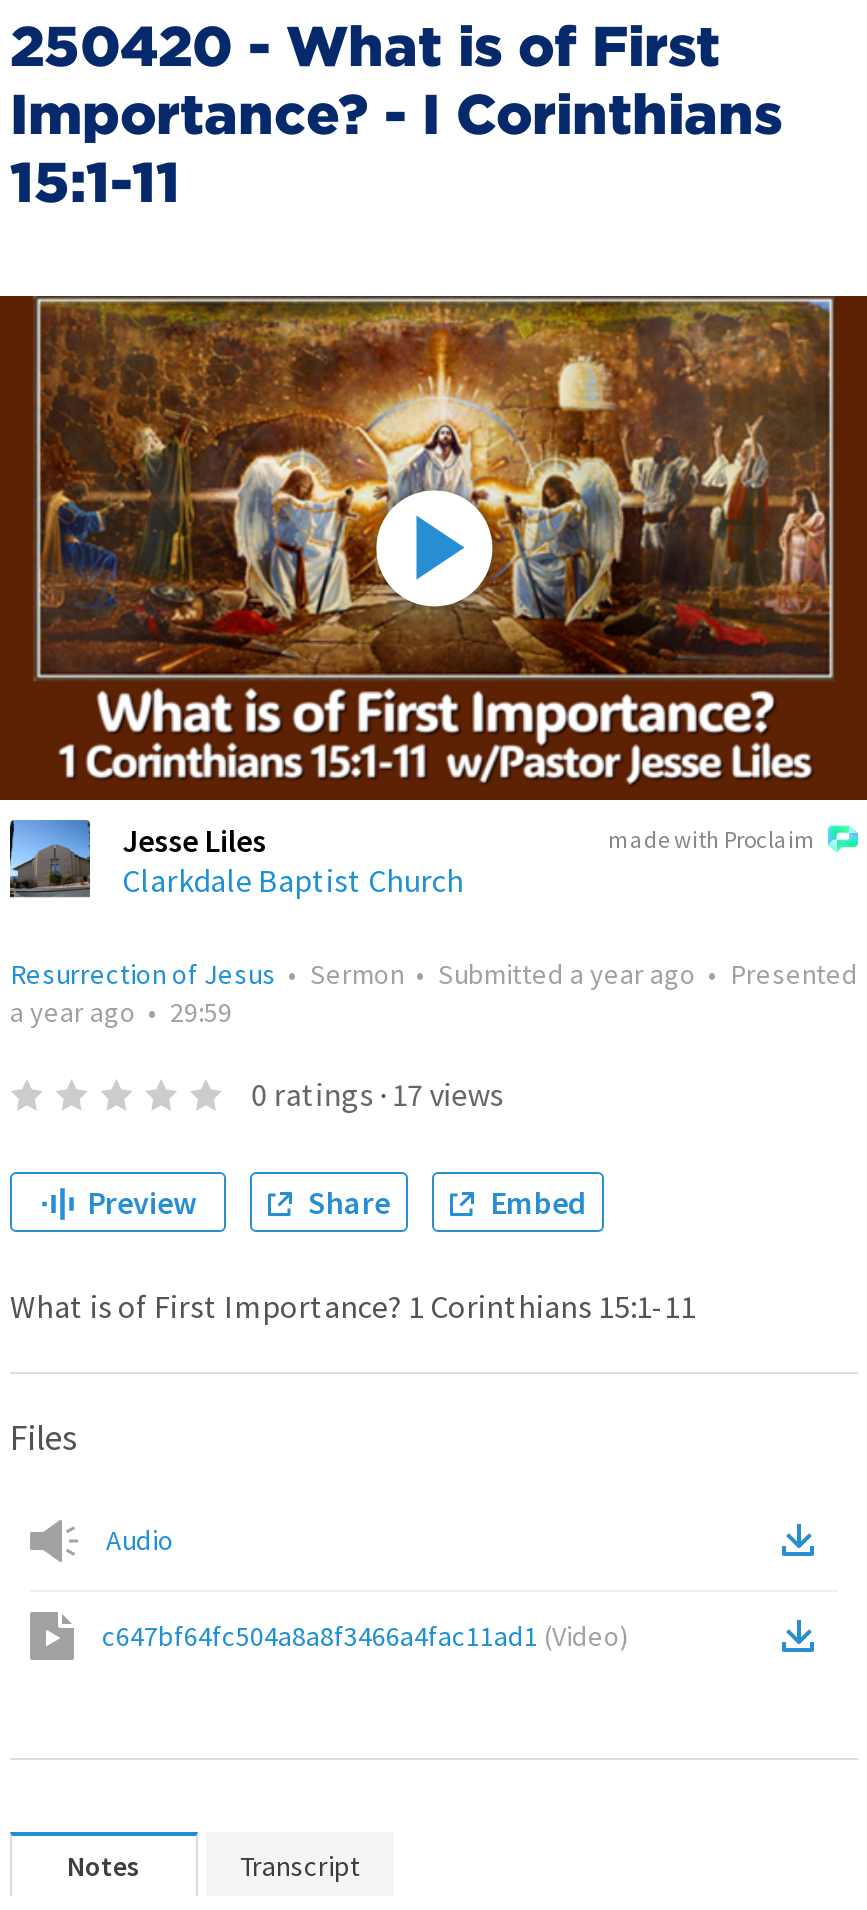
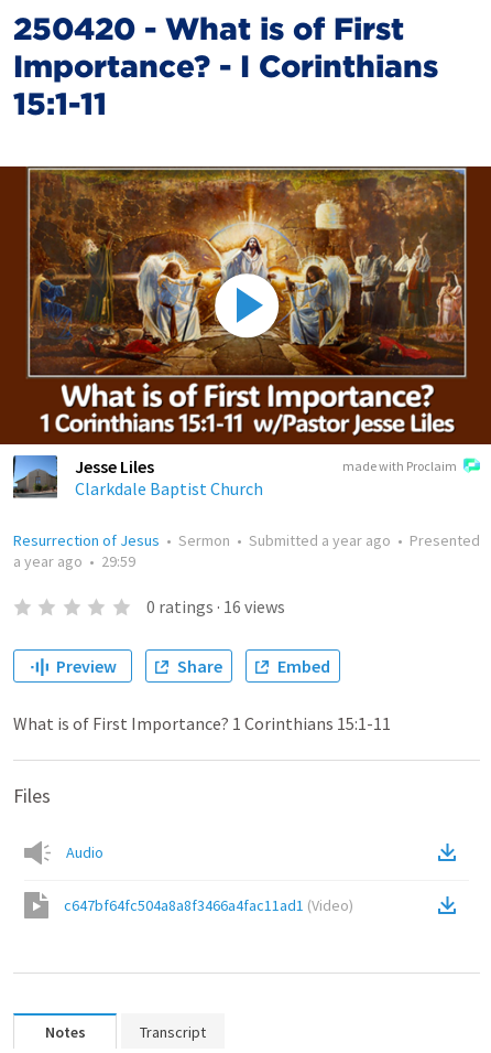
[251,1074,503,1114] 0 ratings · 17 views -> [146,595,285,617] 0 ratings · 16 views

